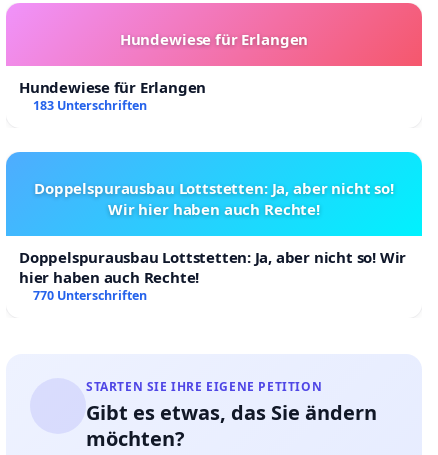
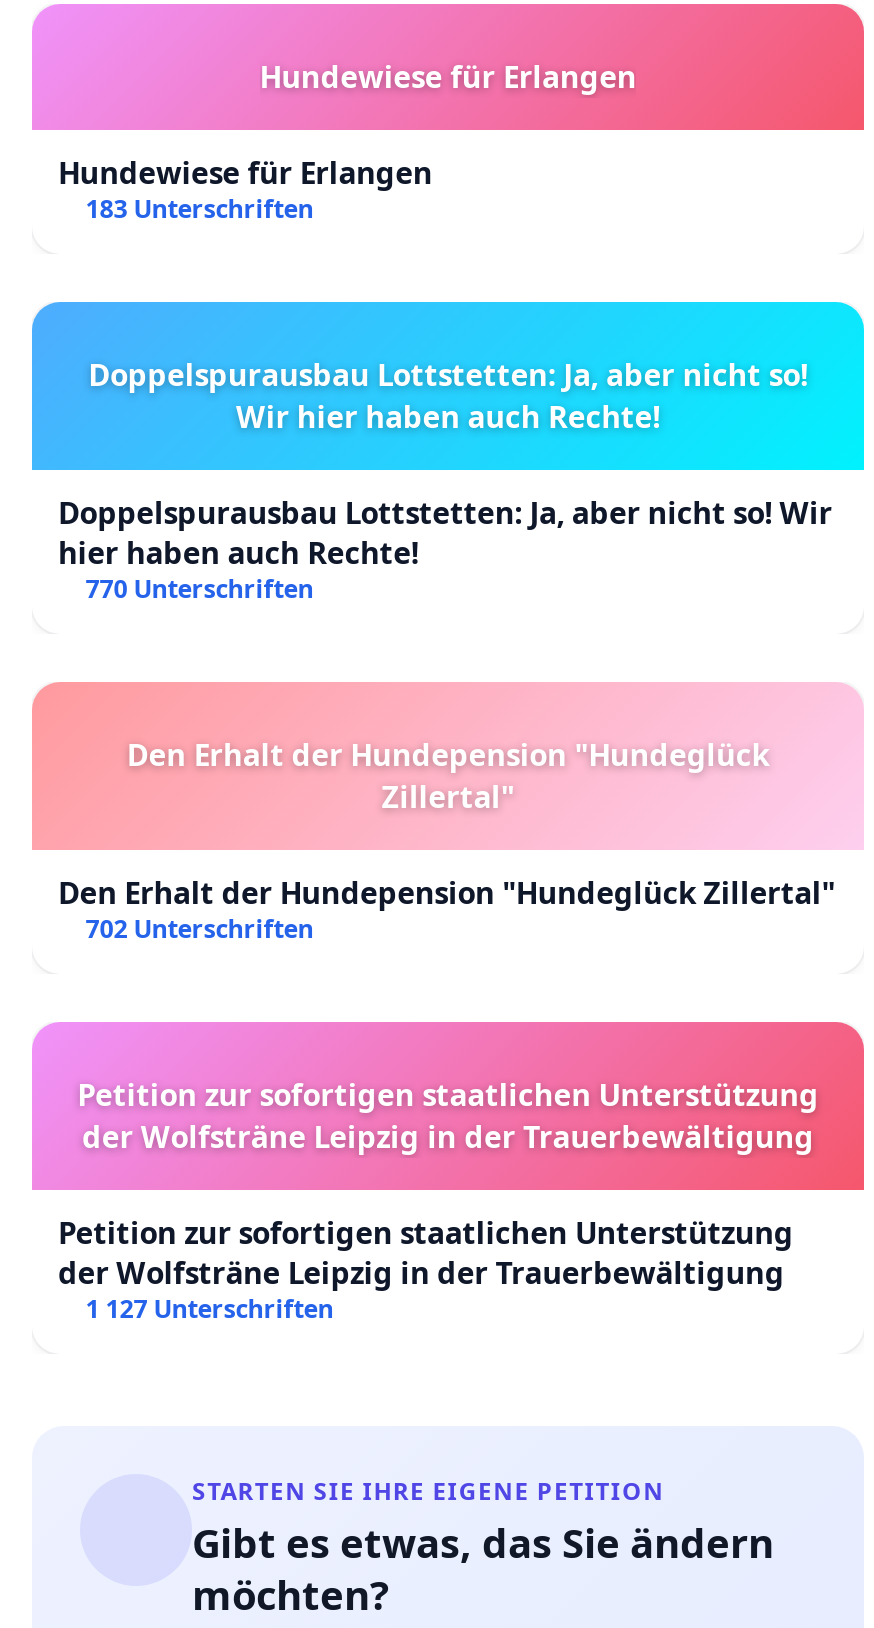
none -> [30,680,864,945] [image] | Den Erhalt der Hundepension "Hundeglück | Zillertal" | Den Erhalt der Hundepension "Hundeglück Zillertal" | 702 Unterschriften
none -> [32,1020,866,1325] [image] | Petition zur sofortigen staatlichen Unterstützung | der Wolfsträne Leipzig in der Trauerbewältigung | Petition zur sofortigen staatlichen Unterstützung | der Wolfsträne Leipzig in der Trauerbewältigung | 1 127 Unterschriften

